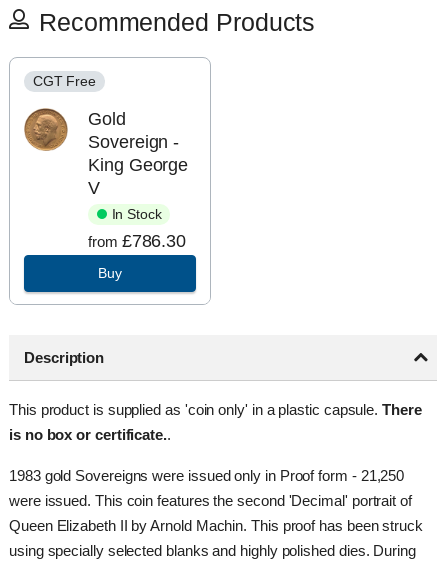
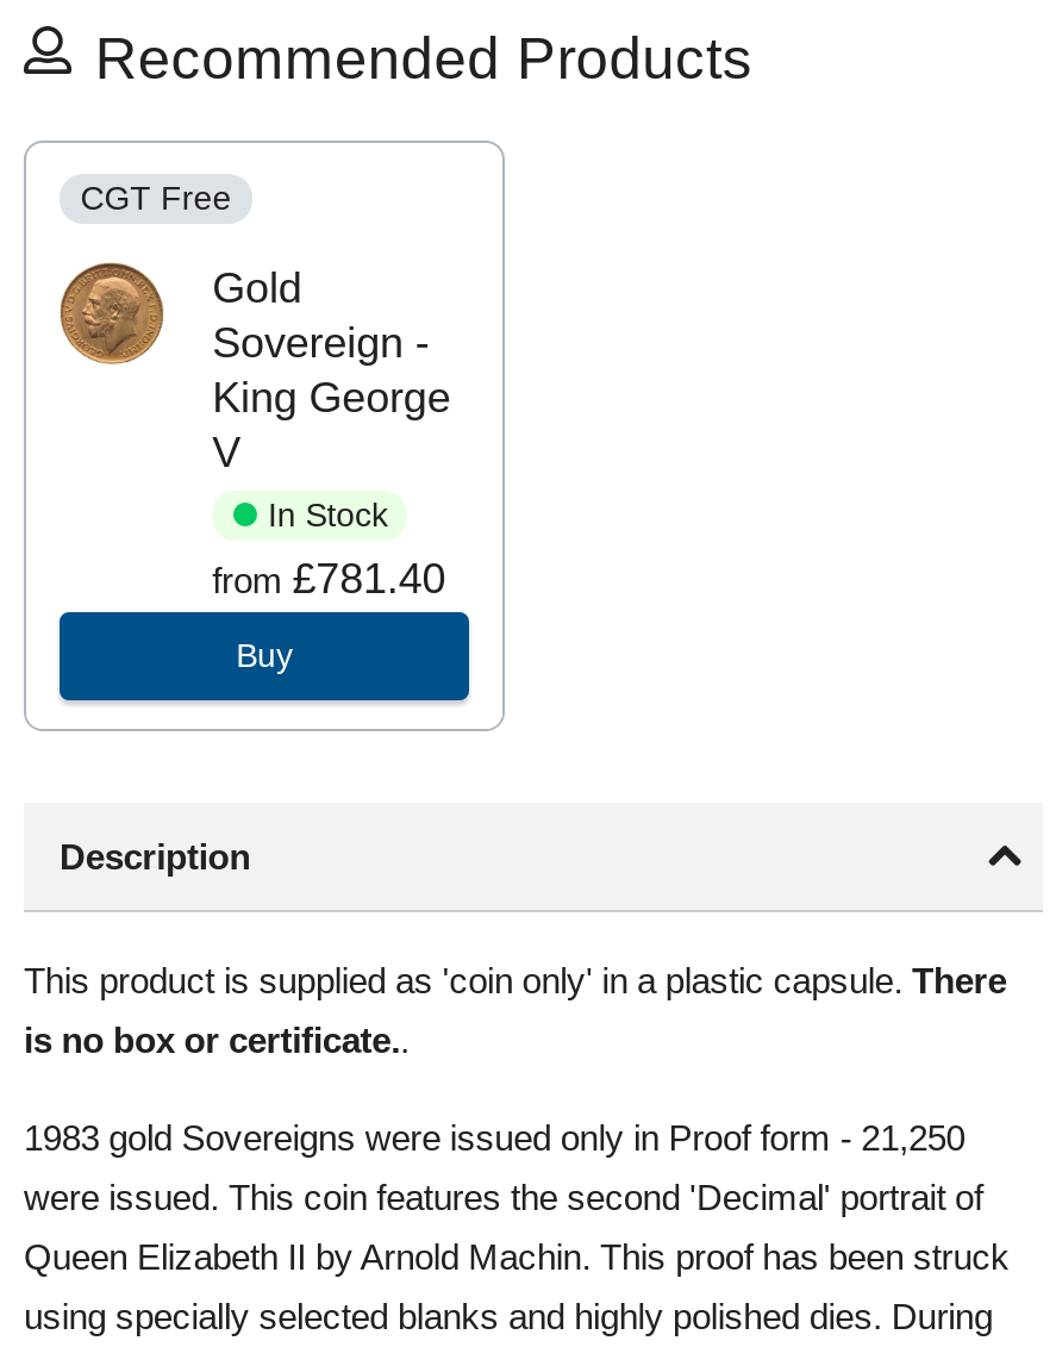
[88,231,186,251] from £786.30 -> [212,556,446,603] from £781.40

